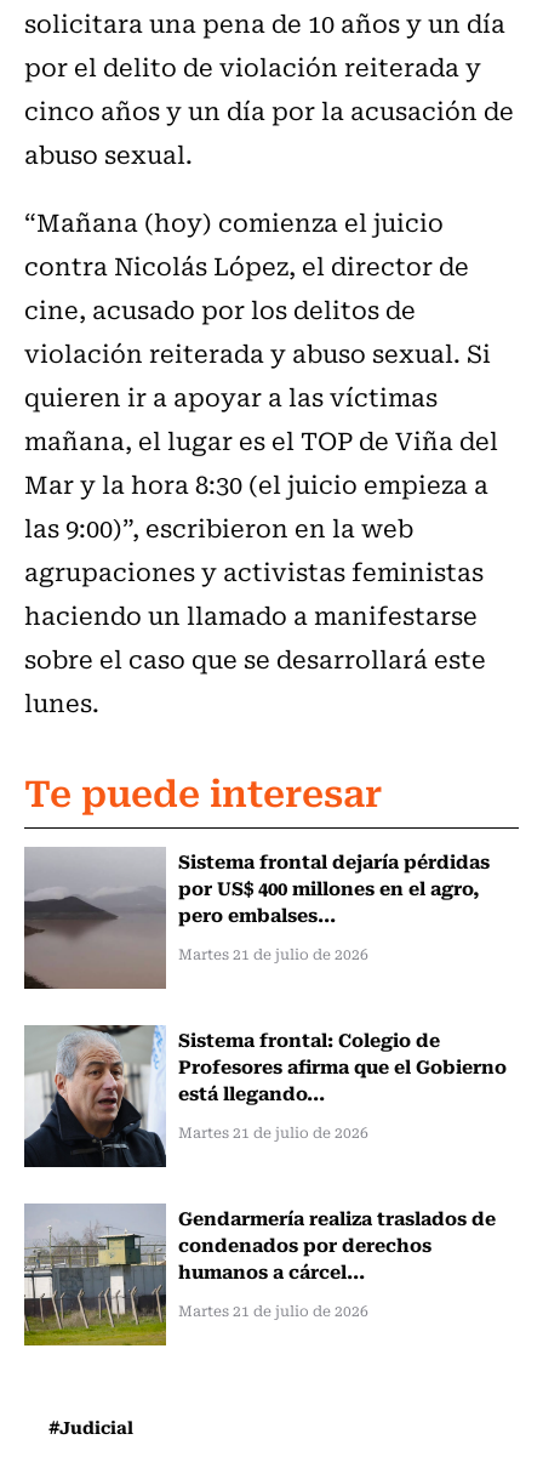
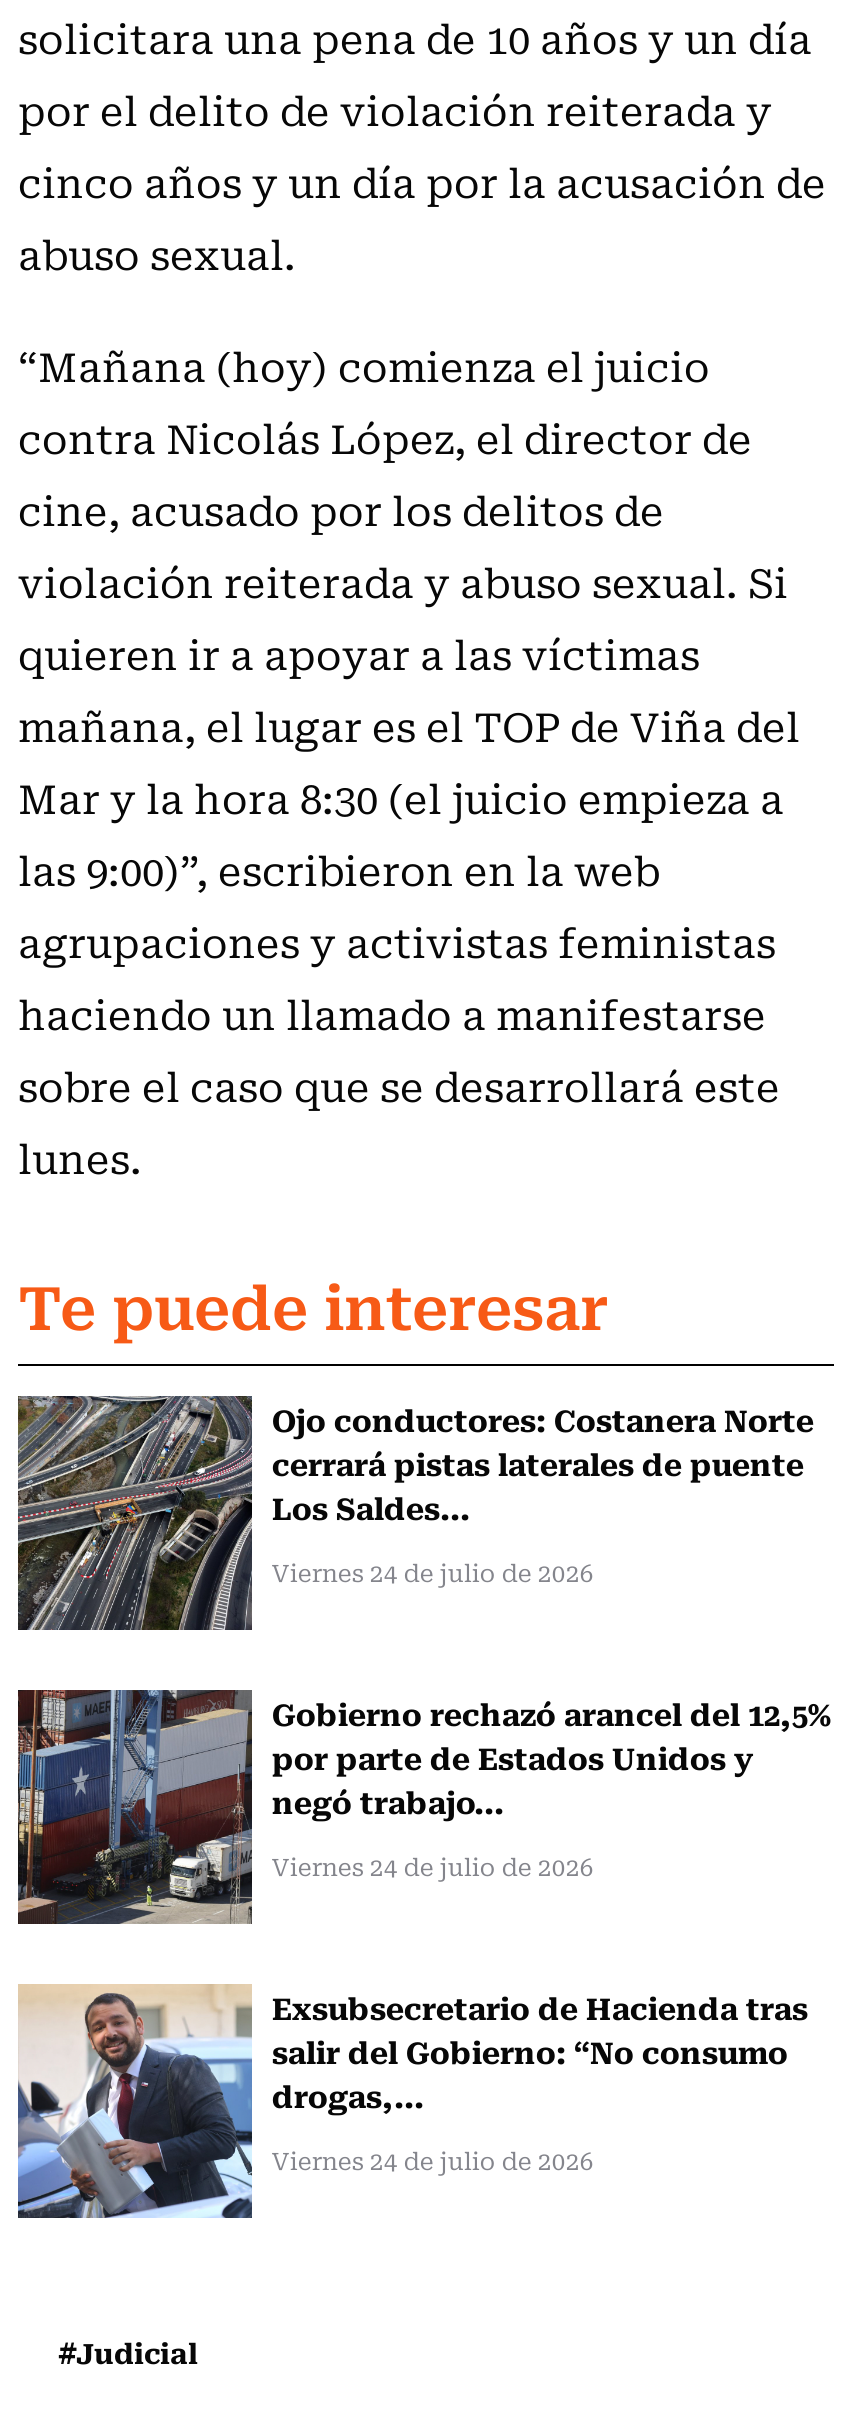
[24,846,490,990] [image] | Sistema frontal dejaría pérdidas | por US$ 400 millones en el agro, | pero embalses... -> [16,1394,814,1632] [image] | Ojo conductores: Costanera Norte | cerrará pistas laterales de puente | Los Saldes...
[178,943,368,965] Martes 21 de julio de 2026 -> [272,1554,594,1590] Viernes 24 de julio de 2026
[23,1024,507,1167] [image] | Sistema frontal: Colegio de | Profesores afirma que el Gobierno | está llegando... -> [16,1688,832,1924] [image] | Gobierno rechazó arancel del 12,5% | por parte de Estados Unidos y | negó trabajo...
[178,1121,368,1143] Martes 21 de julio de 2026 -> [272,1848,594,1884] Viernes 24 de julio de 2026
[23,1202,496,1347] [image] | Gendarmería realiza traslados de | condenados por derechos | humanos a cárcel... -> [16,1982,808,2220] [image] | Exsubsecretario de Hacienda tras | salir del Gobierno: “No consumo | drogas,...
[178,1299,368,1321] Martes 21 de julio de 2026 -> [272,2142,594,2178] Viernes 24 de julio de 2026

